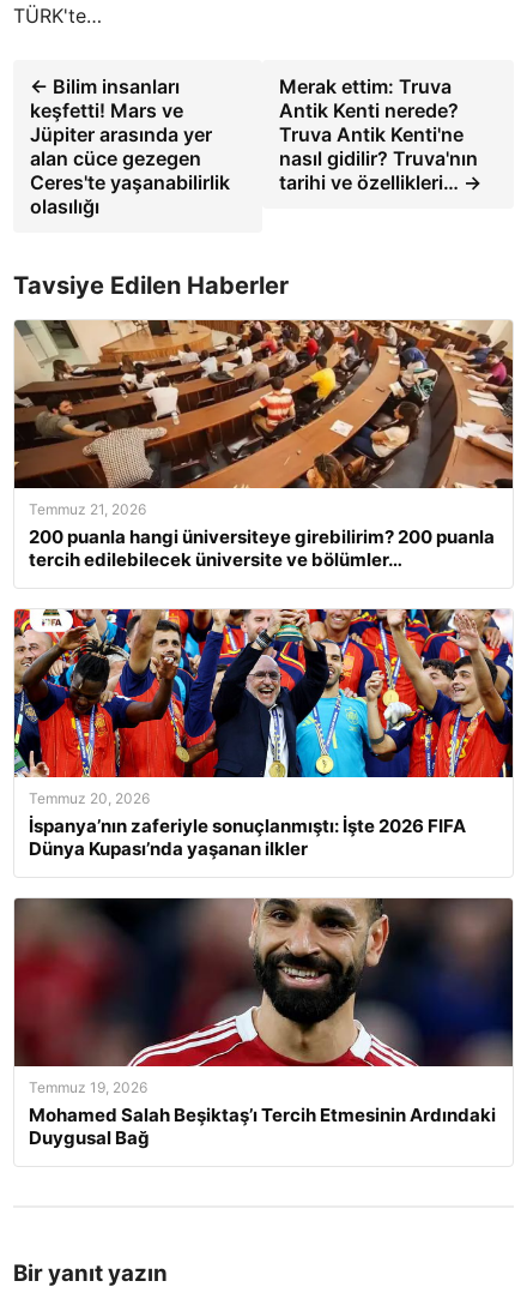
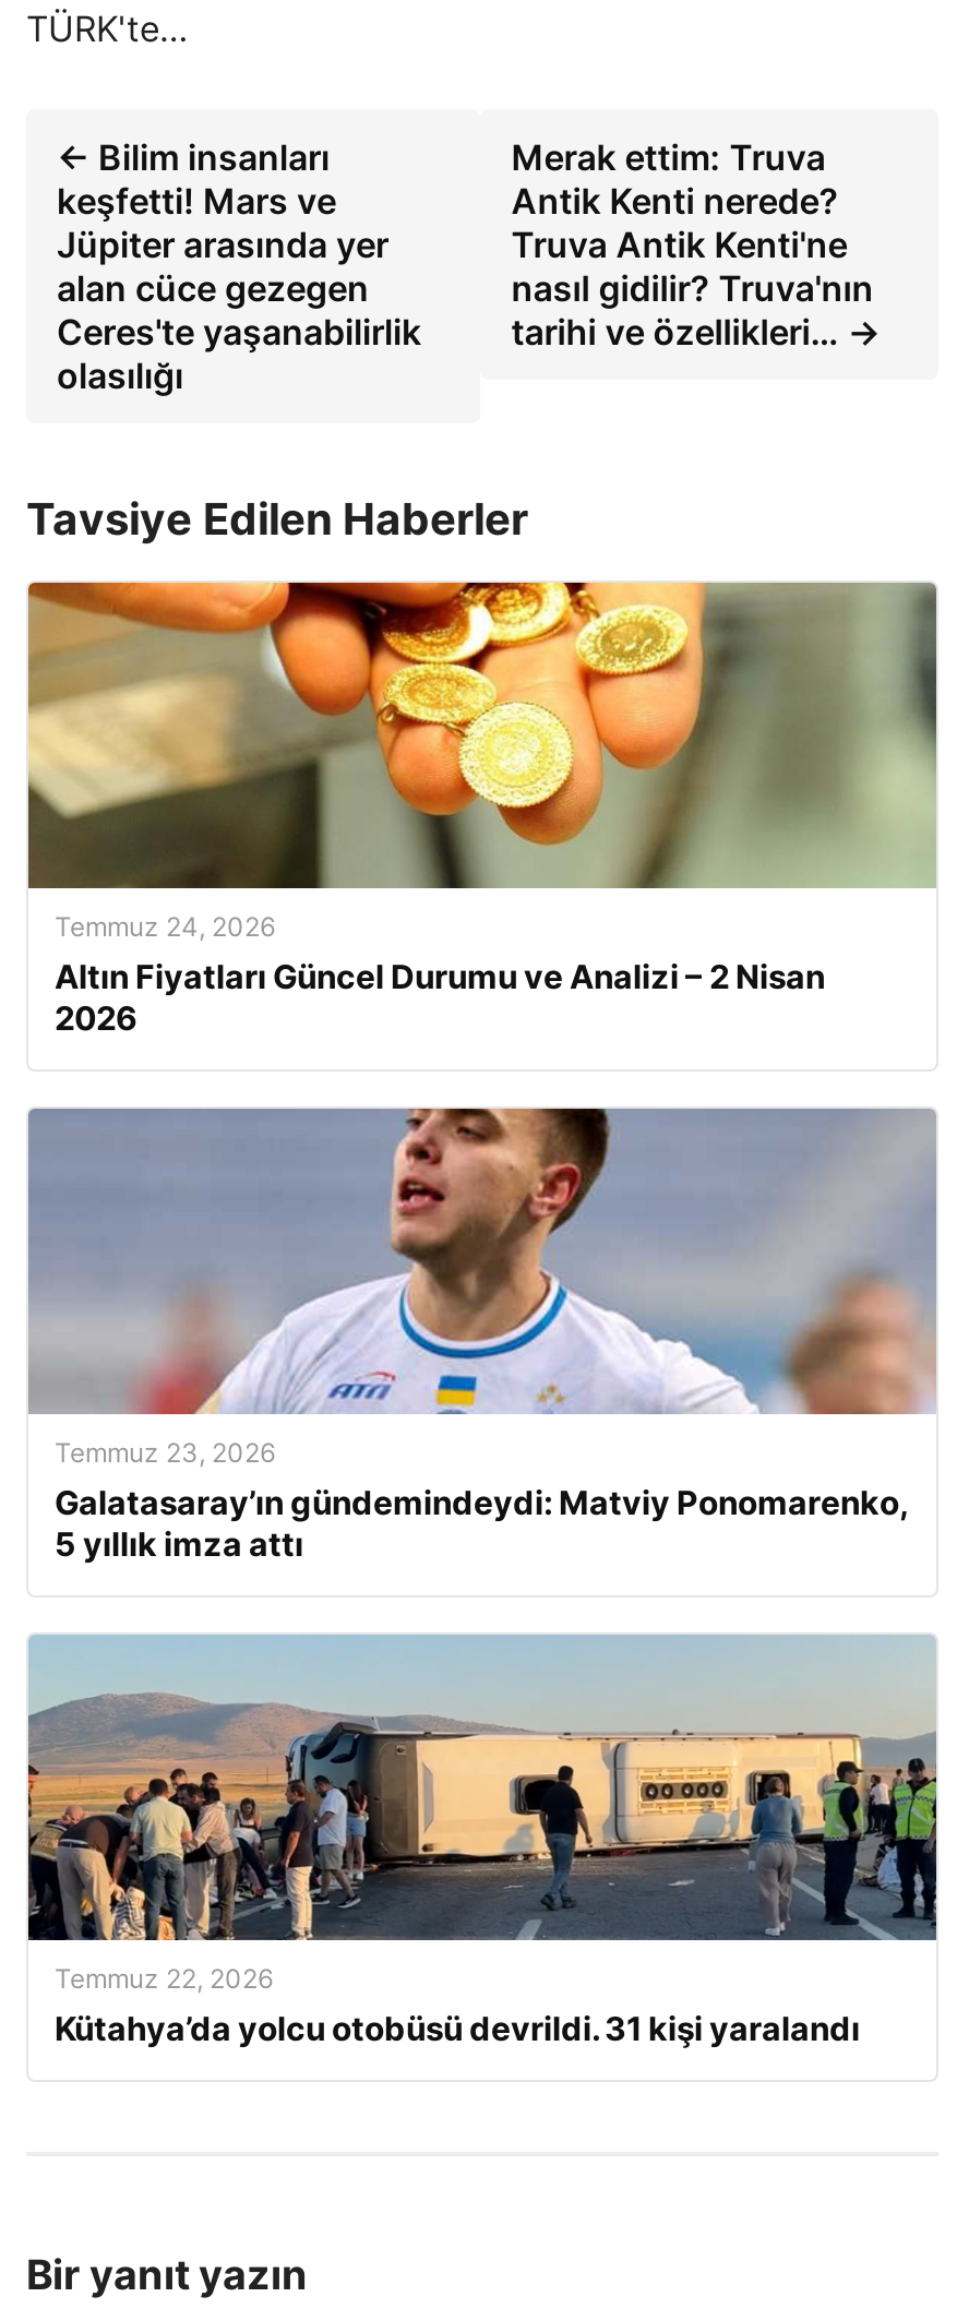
[13,319,514,571] [image] | Temmuz 21, 2026 | 200 puanla hangi üniversiteye girebilirim? 200 puanla | tercih edilebilecek üniversite ve bölümler… -> [26,581,936,1039] [image] | Temmuz 24, 2026 | Altın Fiyatları Güncel Durumu ve Analizi – 2 Nisan | 2026
[13,608,514,860] [image] | Temmuz 20, 2026 | İspanya’nın zaferiyle sonuçlanmıştı: İşte 2026 FIFA | Dünya Kupası’nda yaşanan ilkler -> [28,1106,936,1565] [image] | Temmuz 23, 2026 | Galatasaray’ın gündemindeydi: Matviy Ponomarenko, | 5 yıllık imza attı
[13,897,514,1149] [image] | Temmuz 19, 2026 | Mohamed Salah Beşiktaş’ı Tercih Etmesinin Ardındaki | Duygusal Bağ -> [26,1635,938,2049] [image] | Temmuz 22, 2026 | Kütahya’da yolcu otobüsü devrildi. 31 kişi yaralandı

